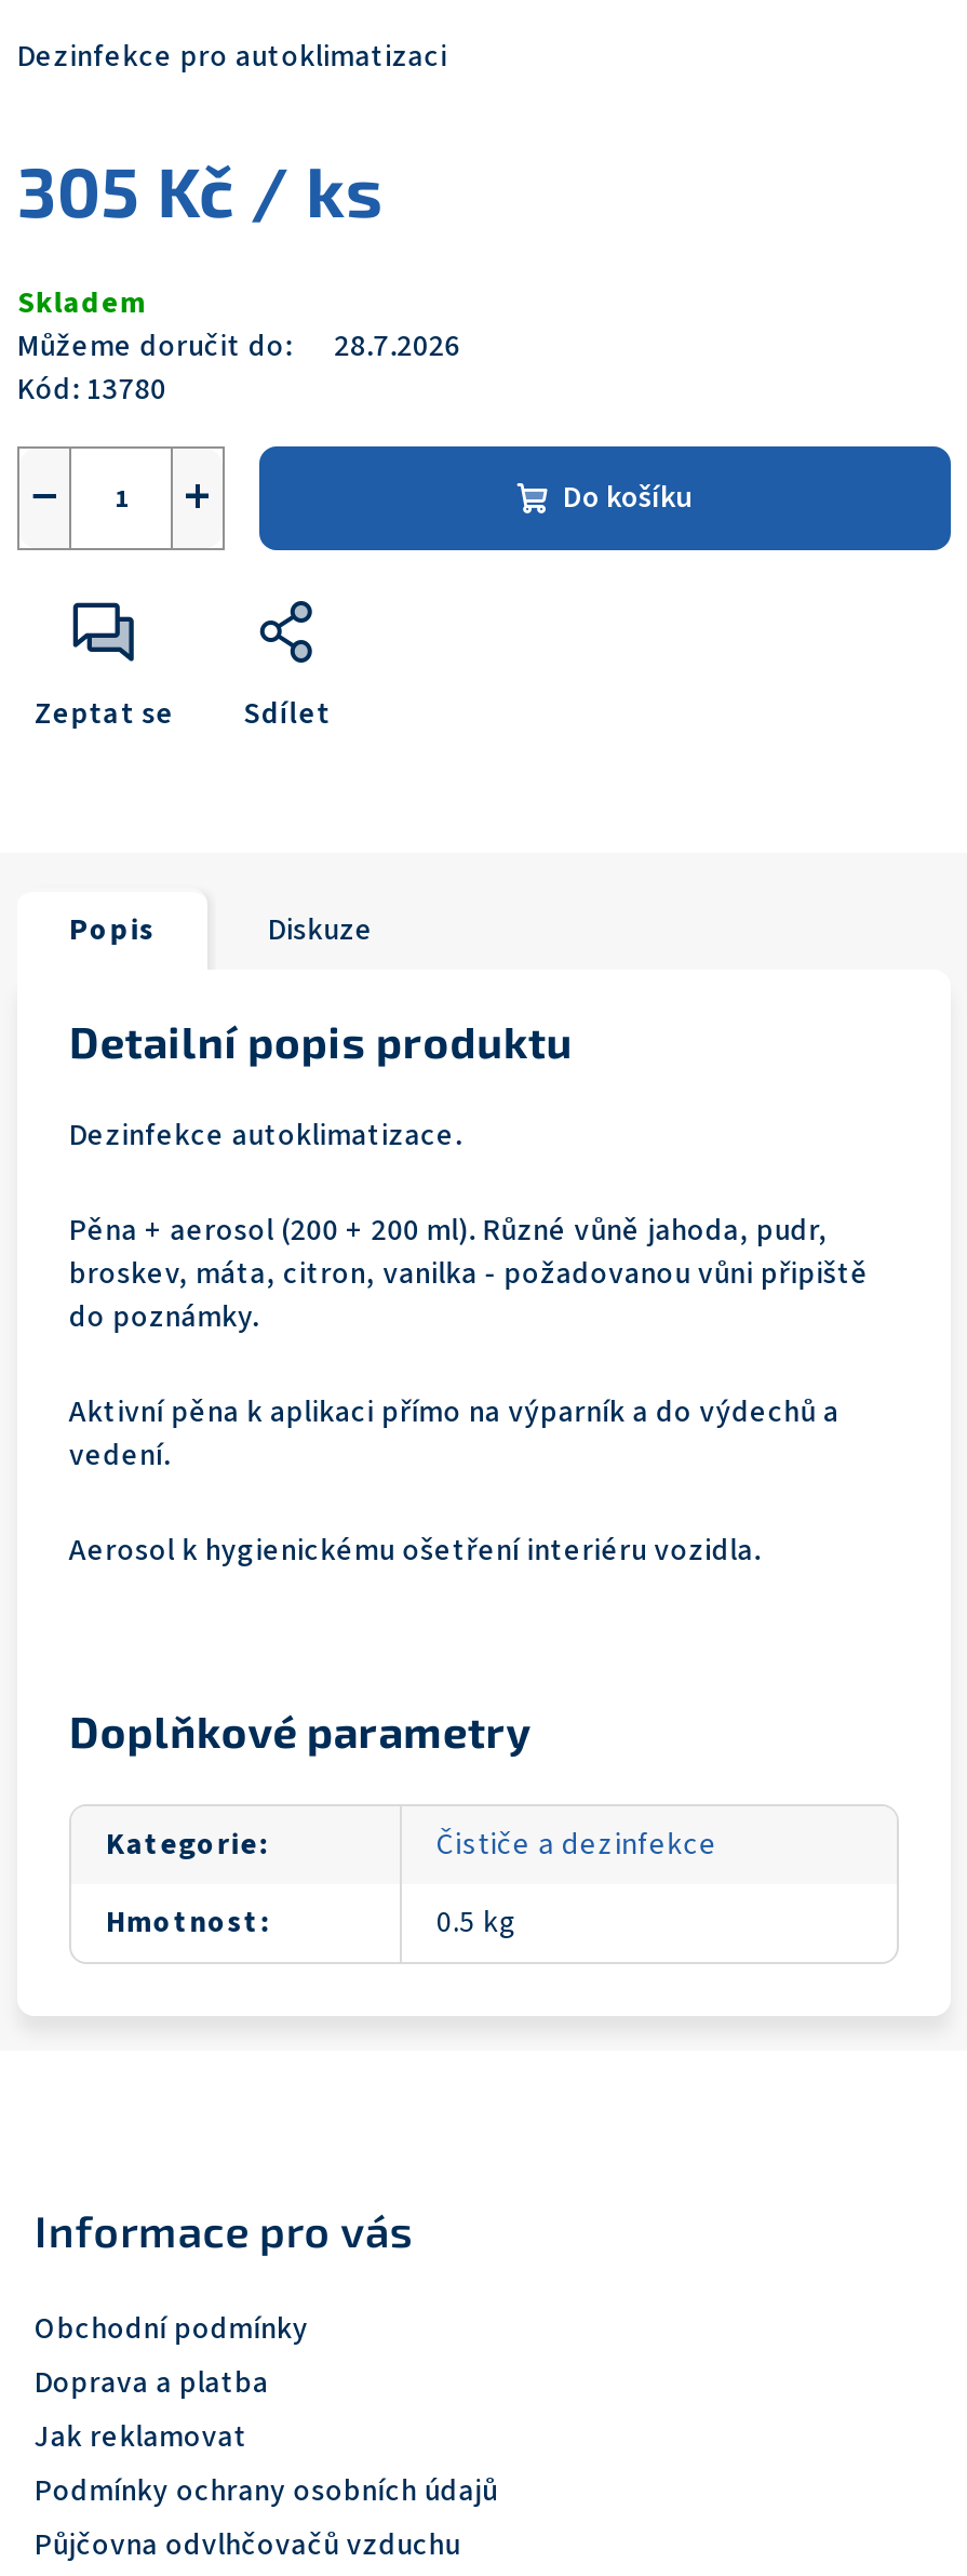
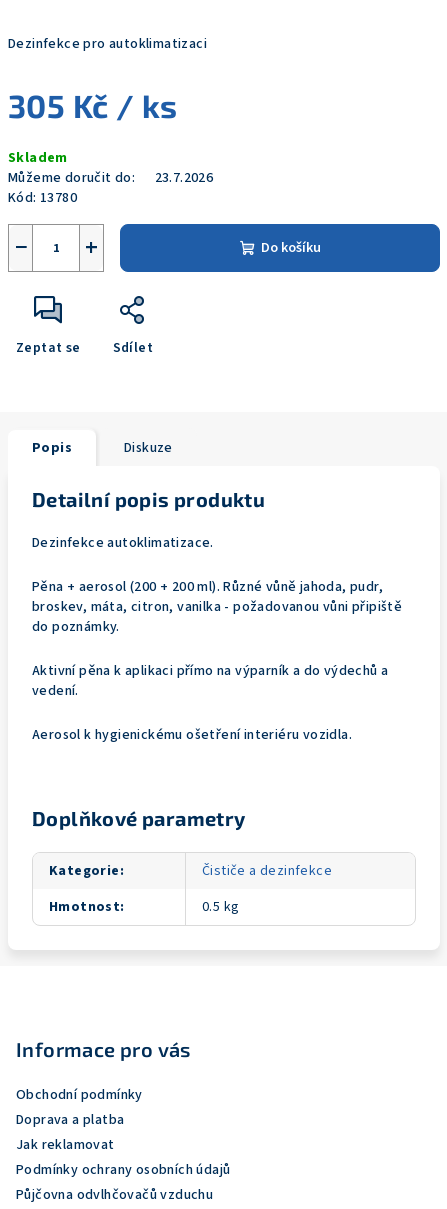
[17,325,461,369] Můžeme doručit do: 28.7.2026 -> [8,168,213,188] Můžeme doručit do: 23.7.2026

